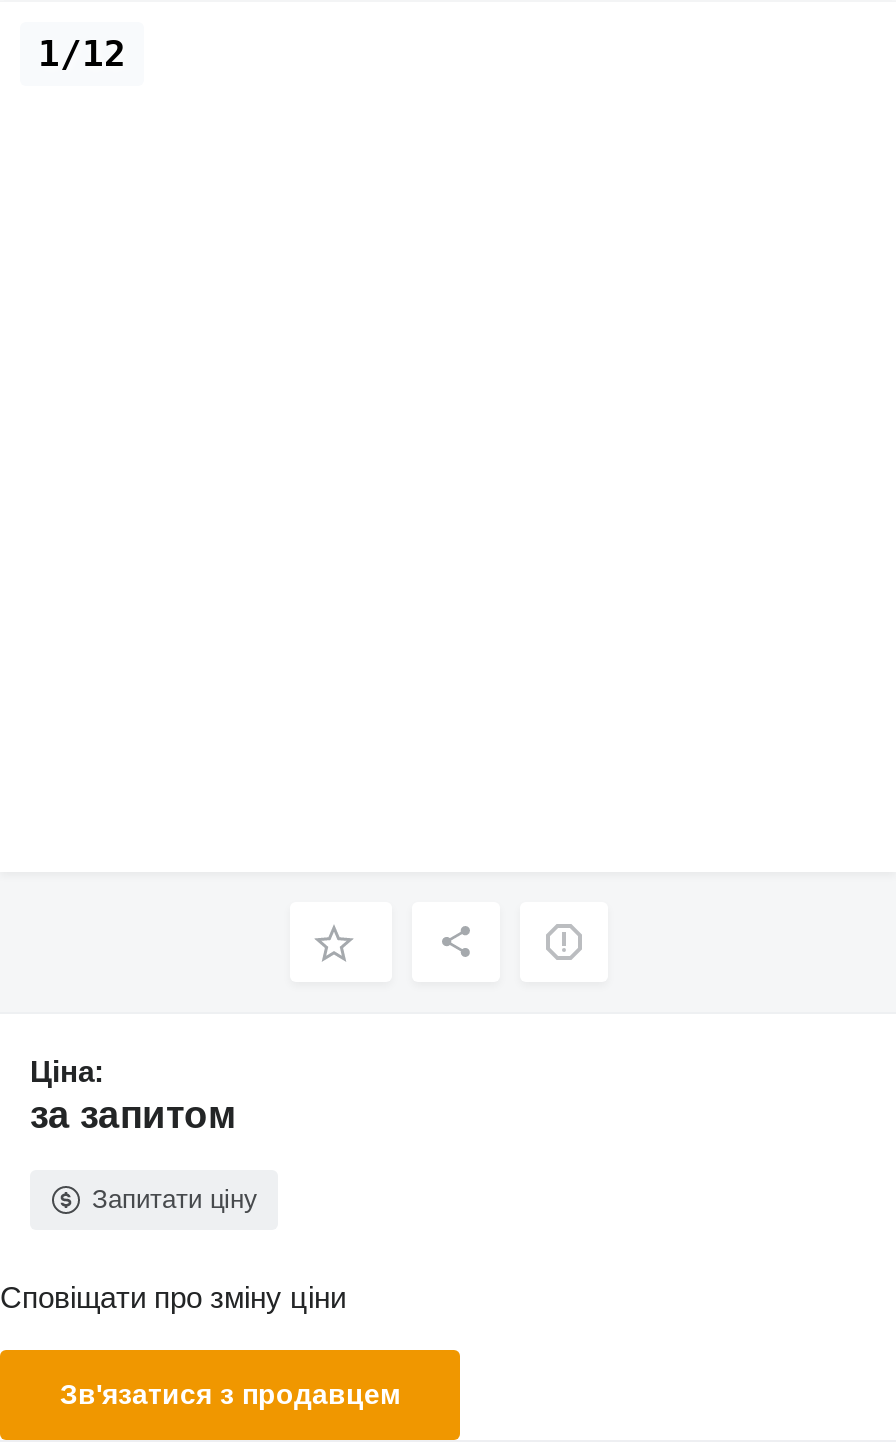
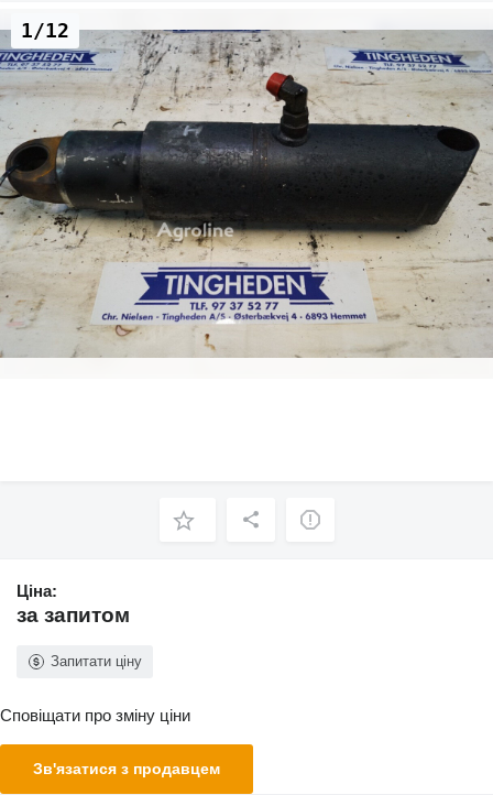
none -> [3,29,490,359] [image]

